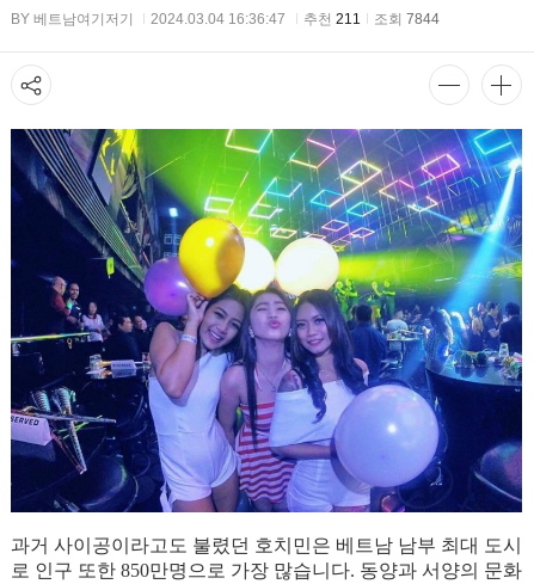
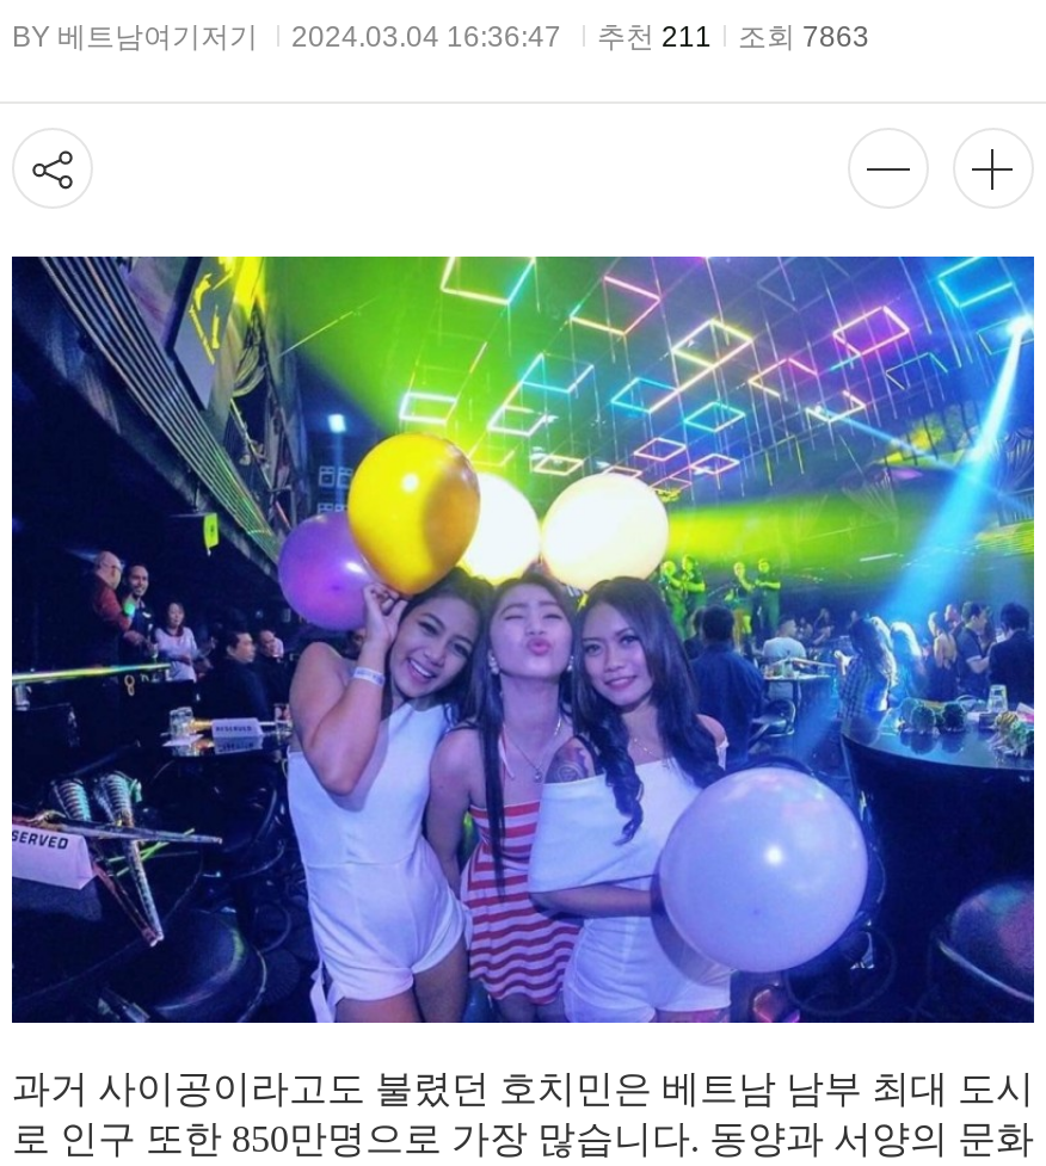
[11,10,440,27] BY 베트남여기저기 2024.03.04 16:36:47 추천 211 조회 7844 -> [12,20,869,53] BY 베트남여기저기 2024.03.04 16:36:47 추천 211 조회 7863

